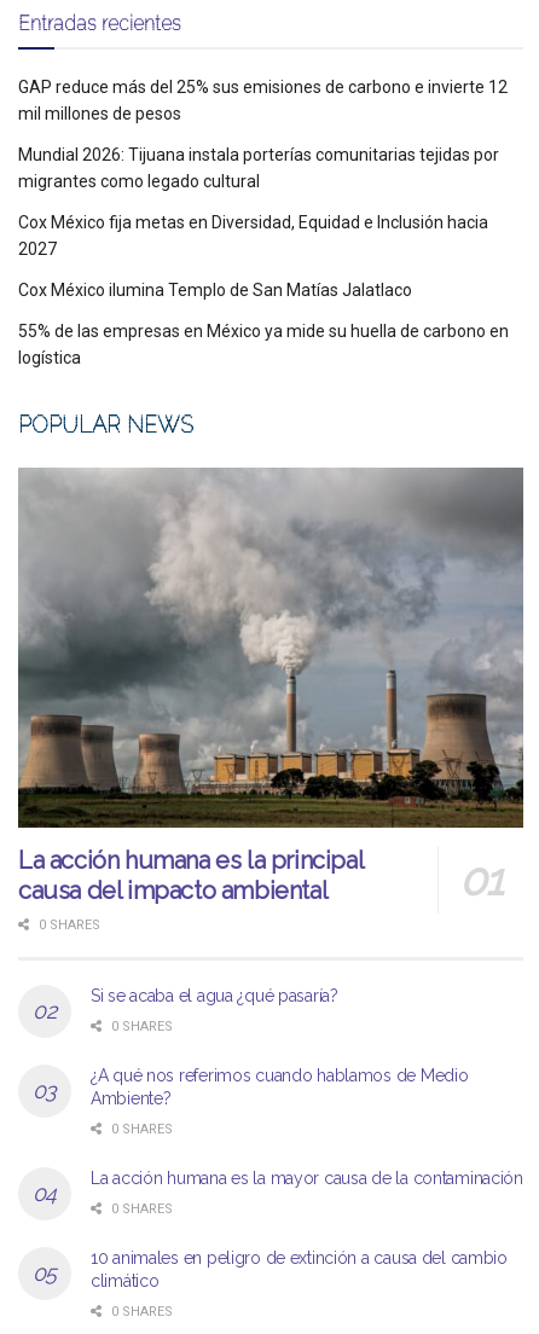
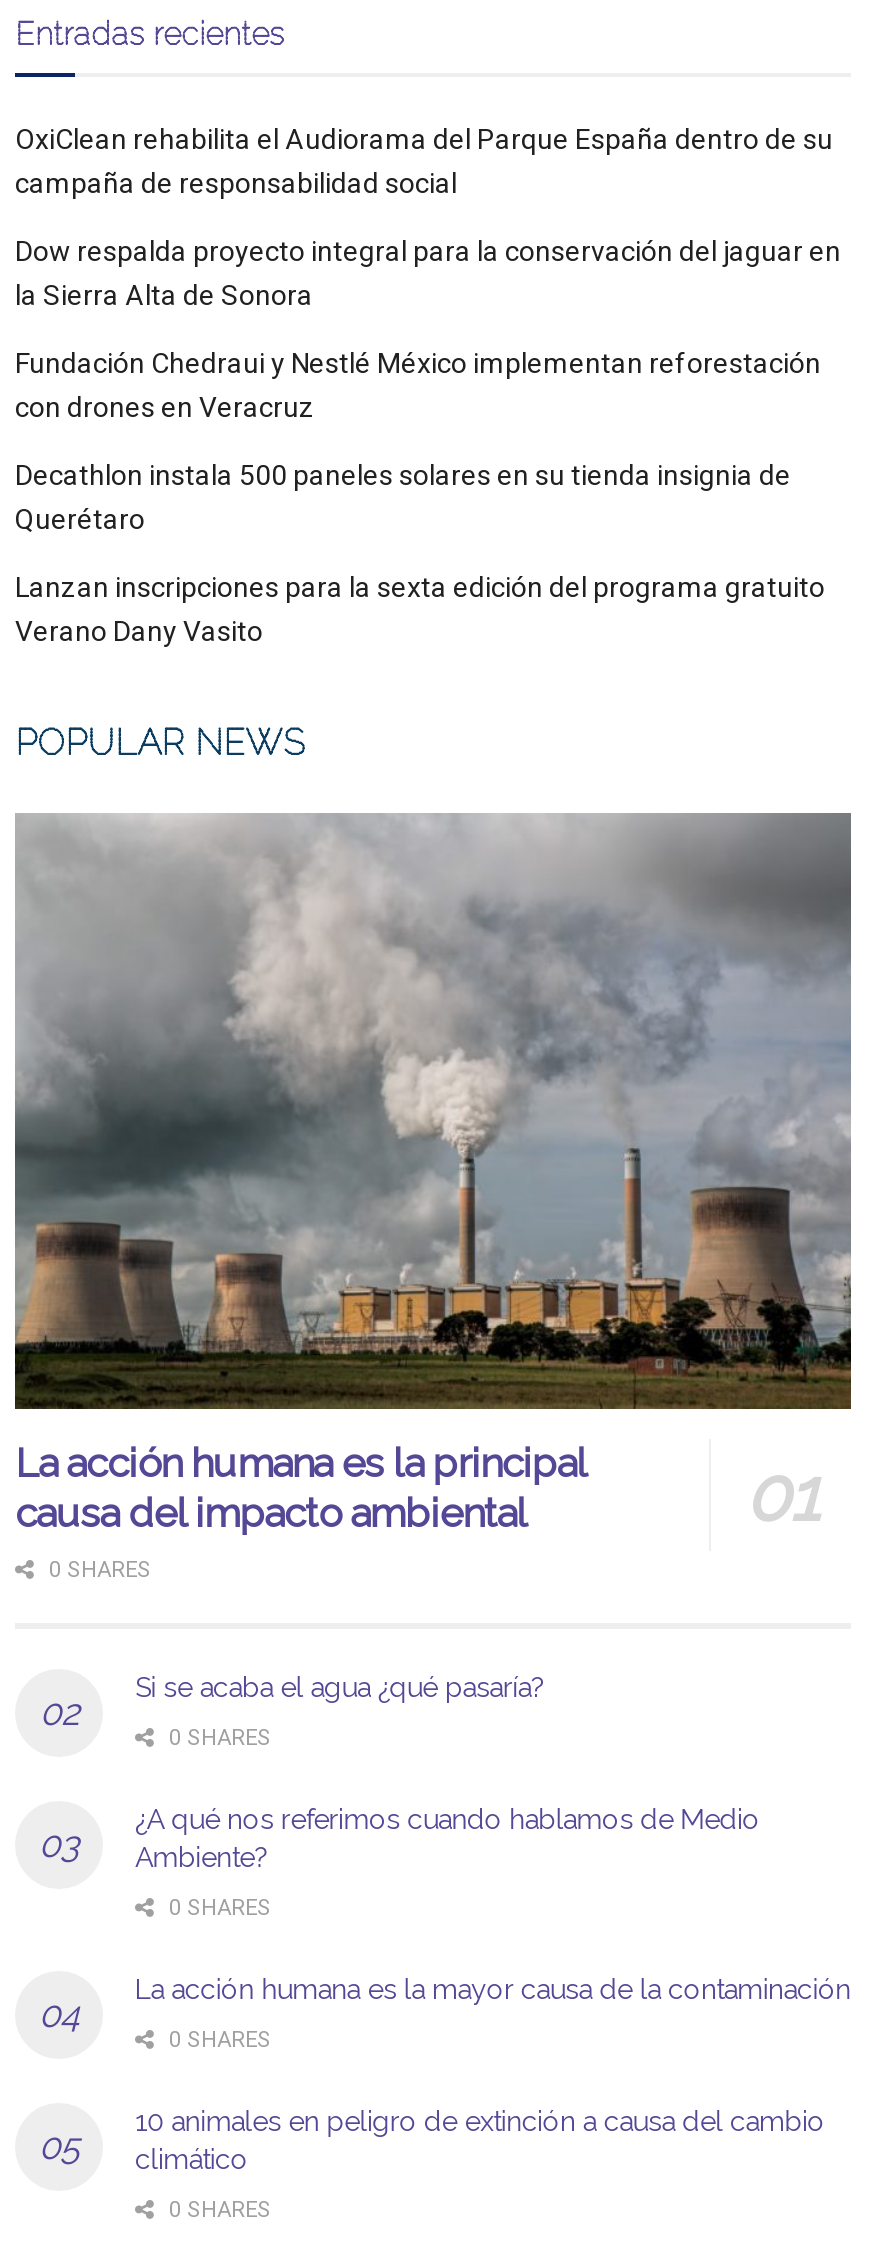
[18,77,508,123] GAP reduce más del 25% sus emisiones de carbono e invierte 12 | mil millones de pesos -> [15,122,833,198] OxiClean rehabilita el Audiorama del Parque España dentro de su | campaña de responsabilidad social
[18,144,499,190] Mundial 2026: Tijuana instala porterías comunitarias tejidas por | migrantes como legado cultural -> [15,234,841,310] Dow respalda proyecto integral para la conservación del jaguar en | la Sierra Alta de Sonora
[18,212,488,258] Cox México fija metas en Diversidad, Equidad e Inclusión hacia | 2027 -> [15,346,821,422] Fundación Chedraui y Nestlé México implementan reforestación | con drones en Veracruz
[18,280,412,299] Cox México ilumina Templo de San Matías Jalatlaco -> [15,458,791,534] Decathlon instala 500 paneles solares en su tienda insignia de | Querétaro
[18,321,509,367] 55% de las empresas en México ya mide su huella de carbono en | logística -> [15,570,825,646] Lanzan inscripciones para la sexta edición del programa gratuito | Verano Dany Vasito

